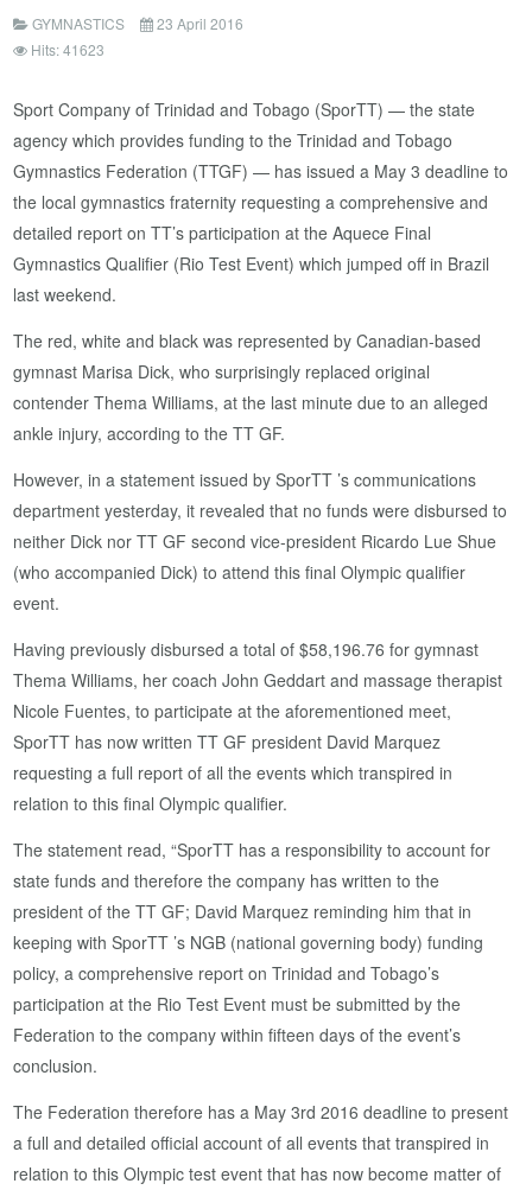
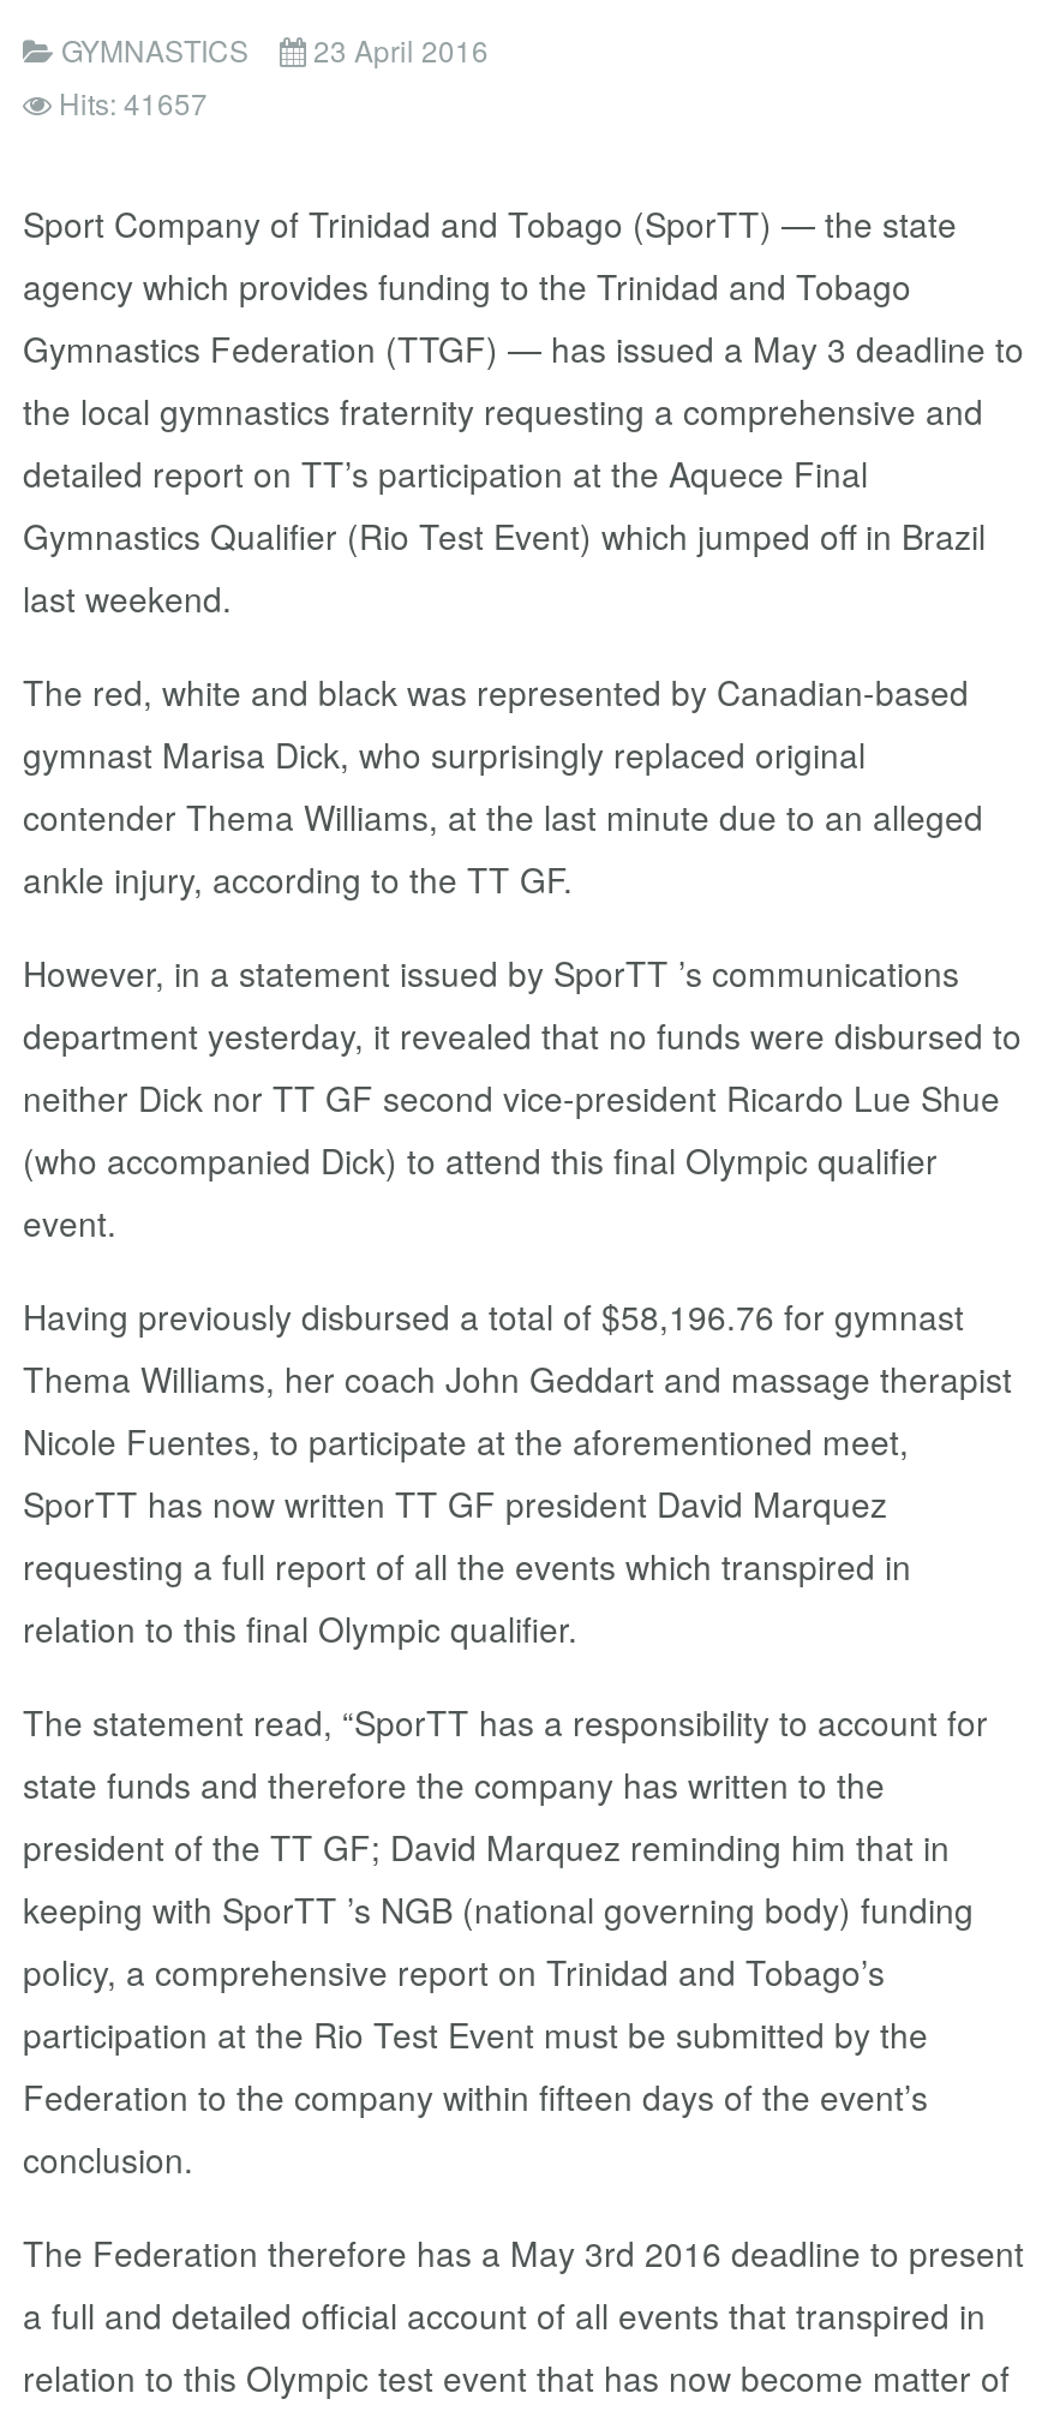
[31,39,104,59] Hits: 41623 -> [59,82,208,122] Hits: 41657

